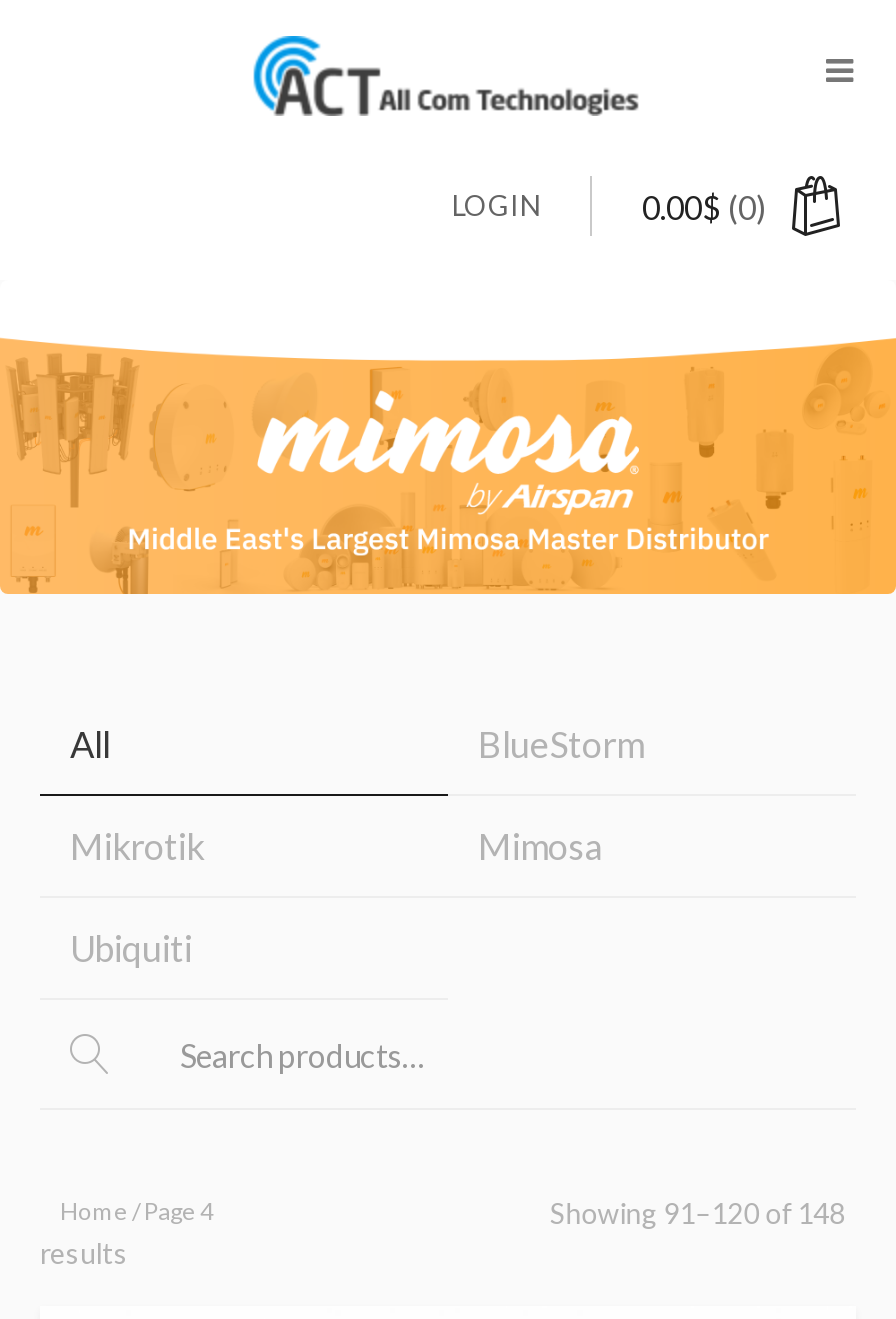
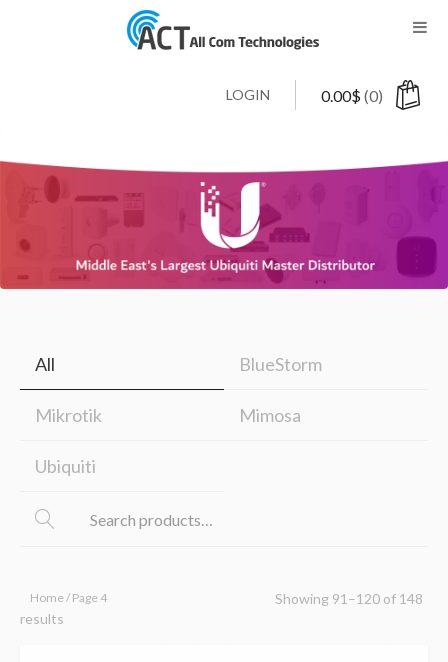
[6,336,890,596] [image] -> [3,160,445,290] [image]

